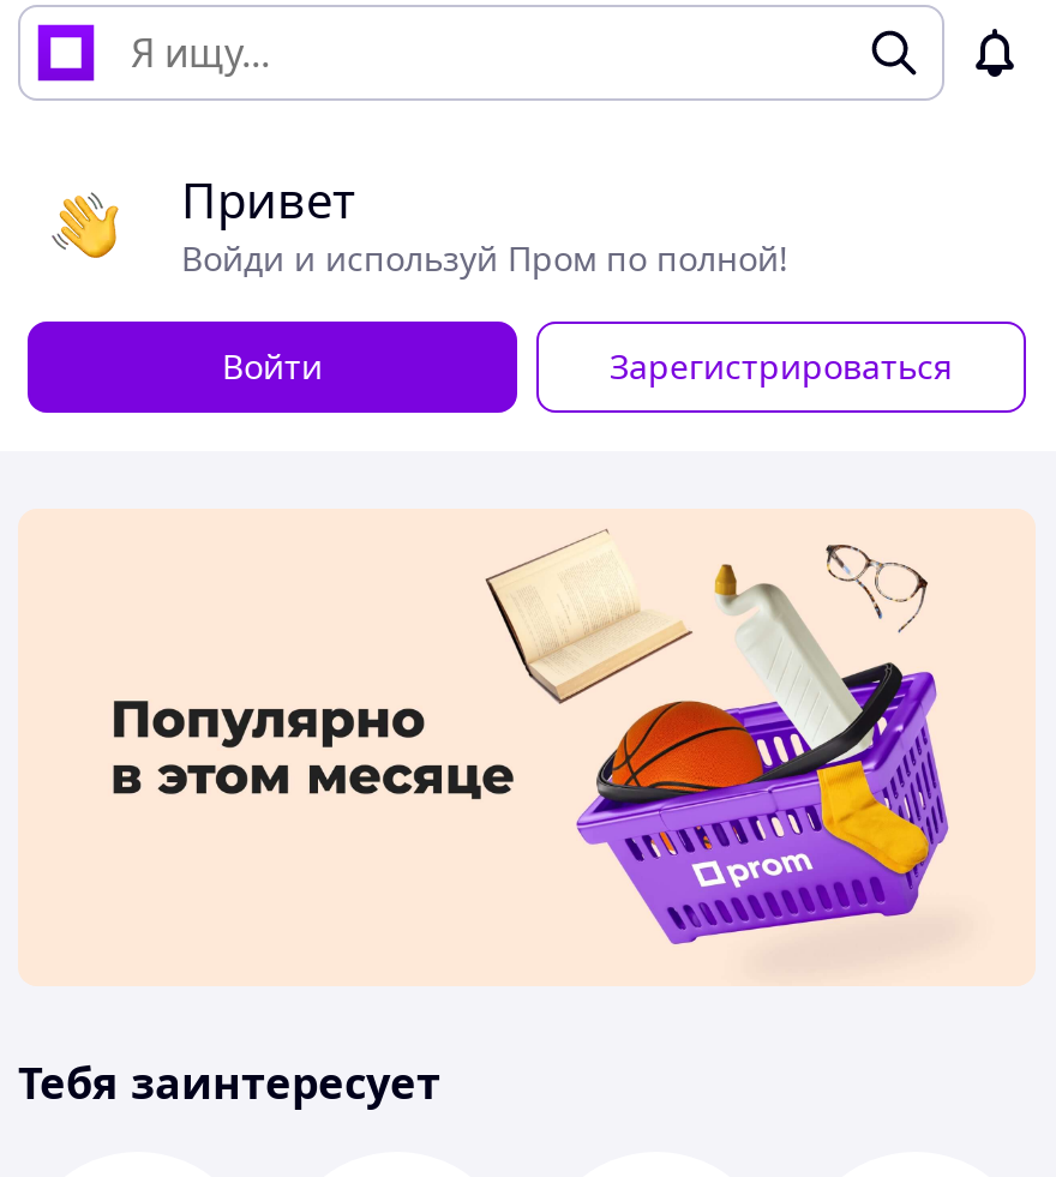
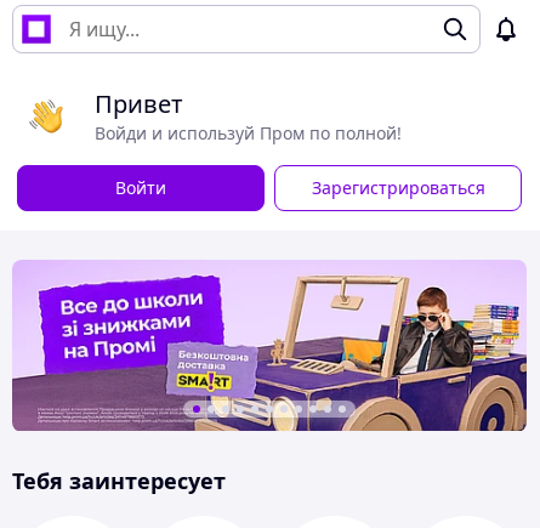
[20,511,1033,984] [image] -> [11,260,528,432] [image]

